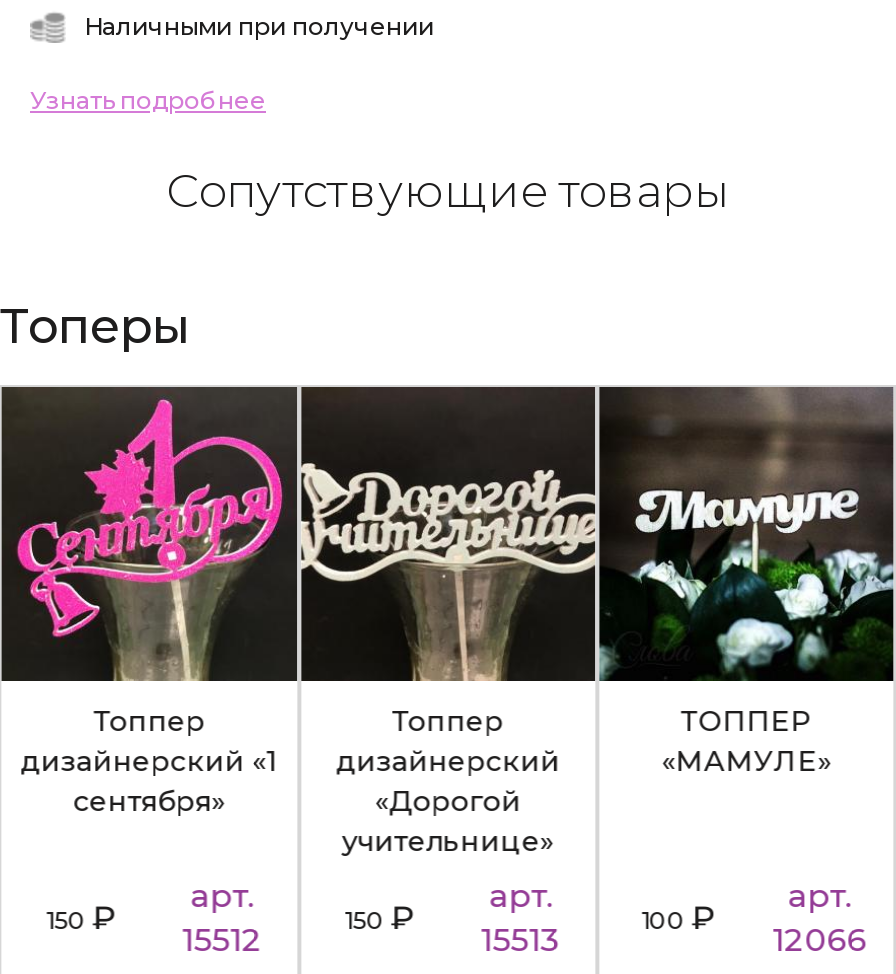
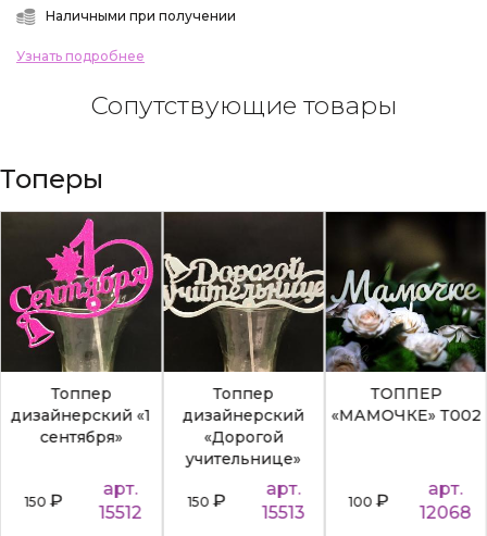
[598,385,890,780] [image] | «МАМУЛЕ» -> [325,211,484,425] [image] | «МАМОЧКЕ» Т002
[772,922,866,960] 12066 -> [419,503,471,523] 12068

